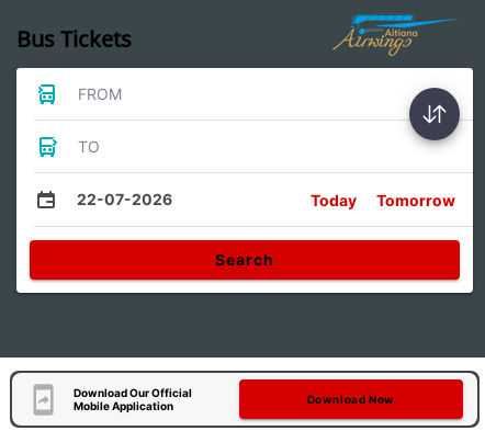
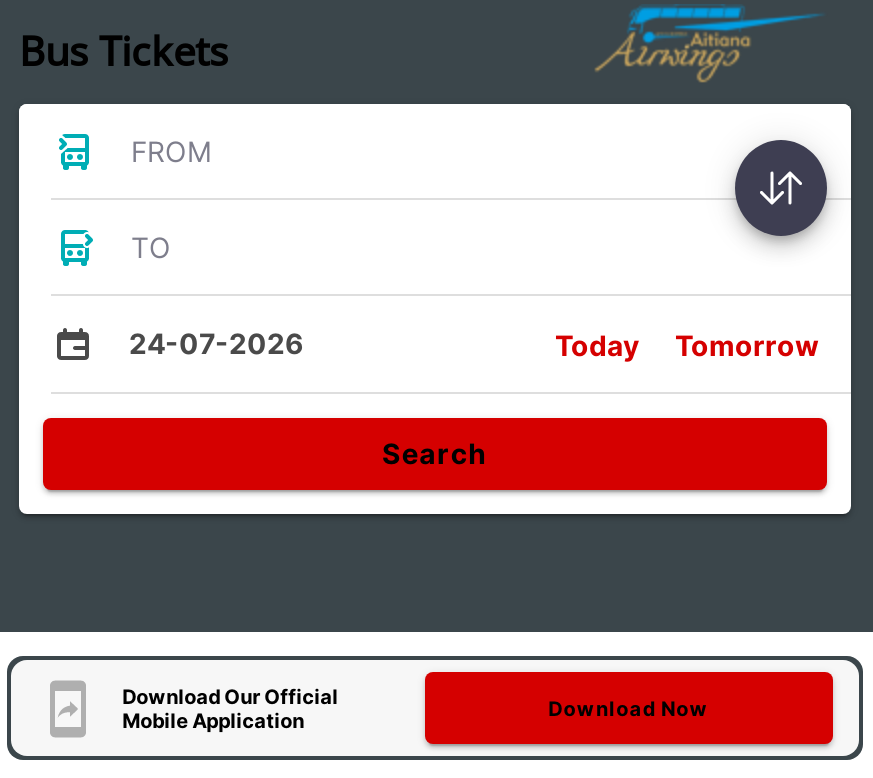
[77,190,172,208] 22-07-2026 -> [129,326,303,360] 24-07-2026

